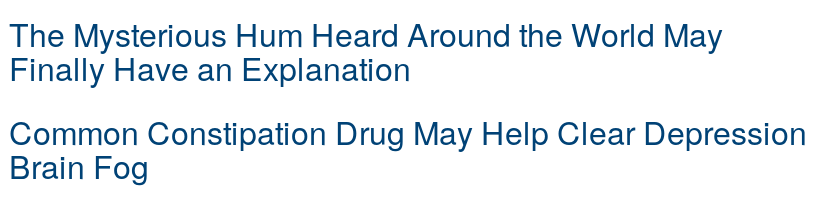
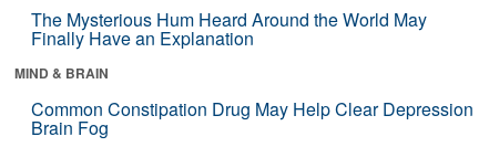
none -> [14,63,109,83] MIND & BRAIN

